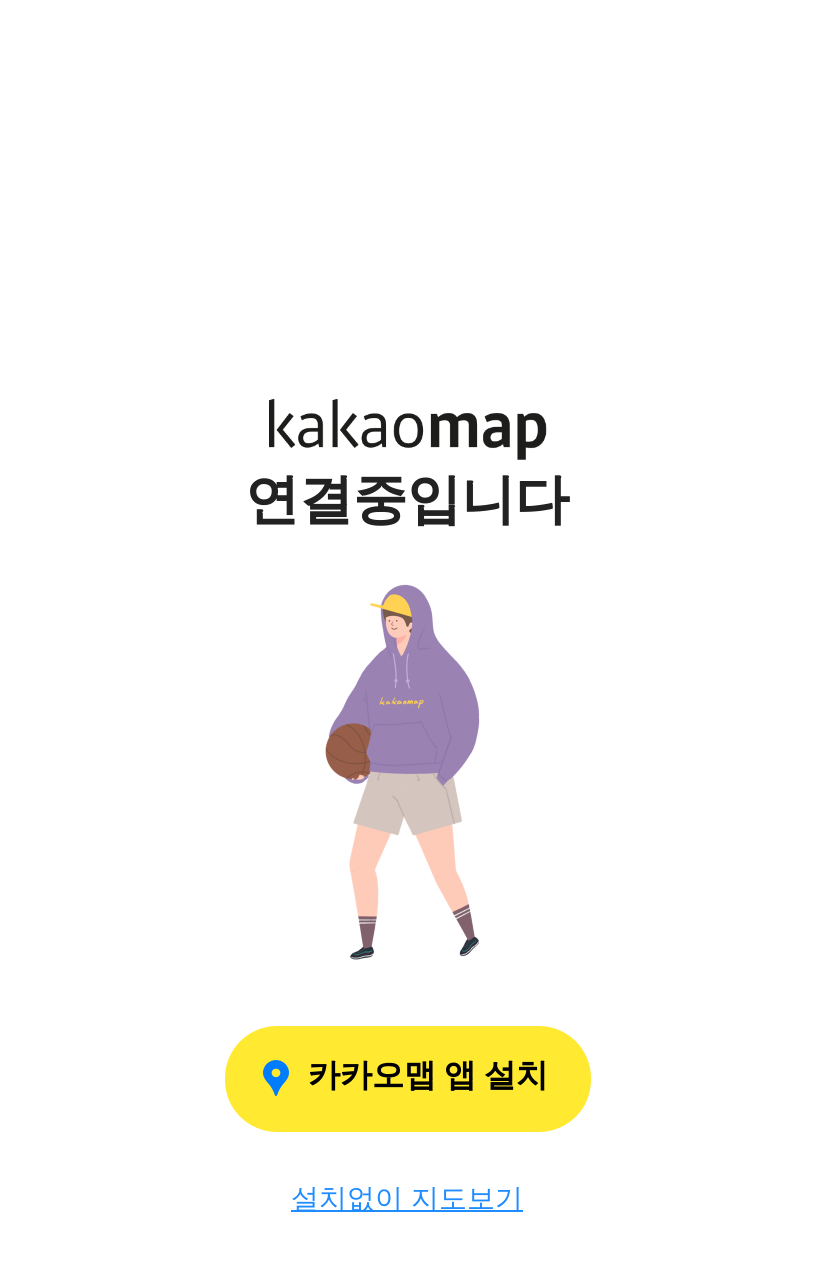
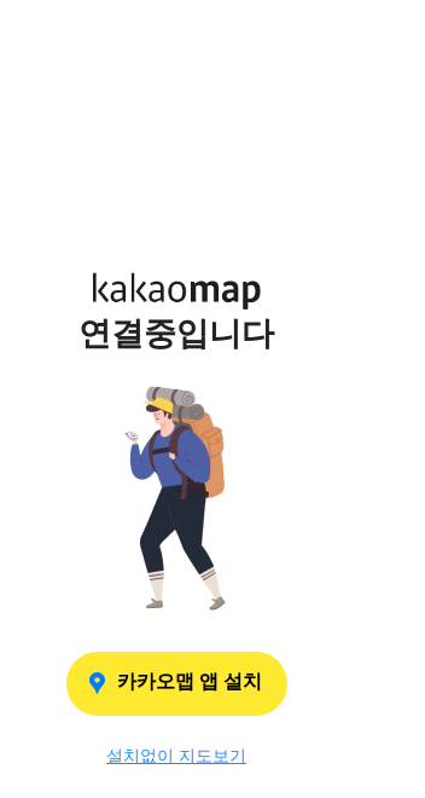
[323,584,487,962] [image] -> [124,386,226,612] [image]

